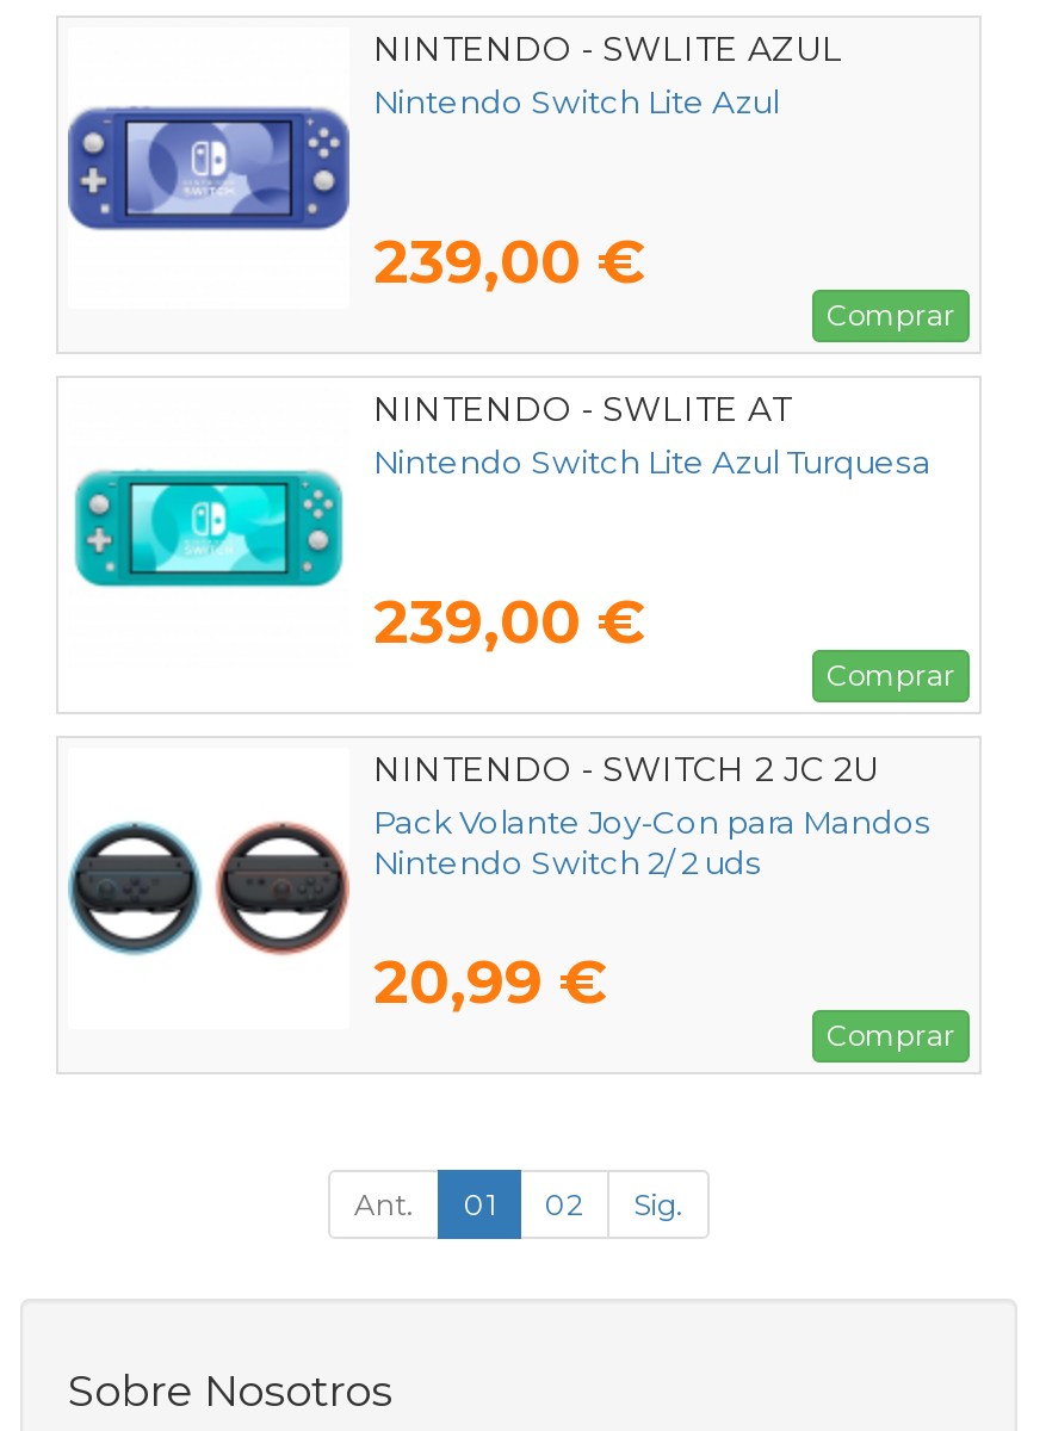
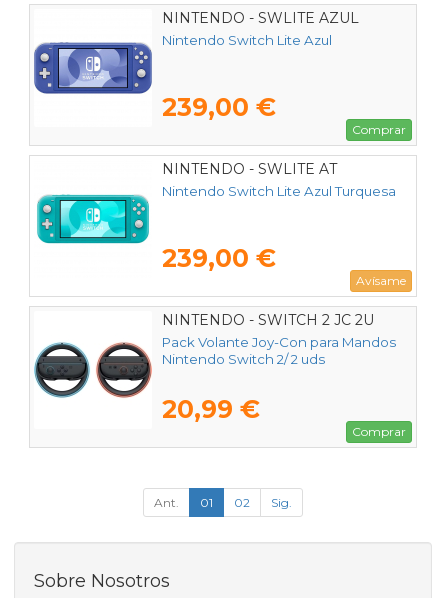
[827,657,955,693] Comprar -> [356,273,406,288] Avísame

